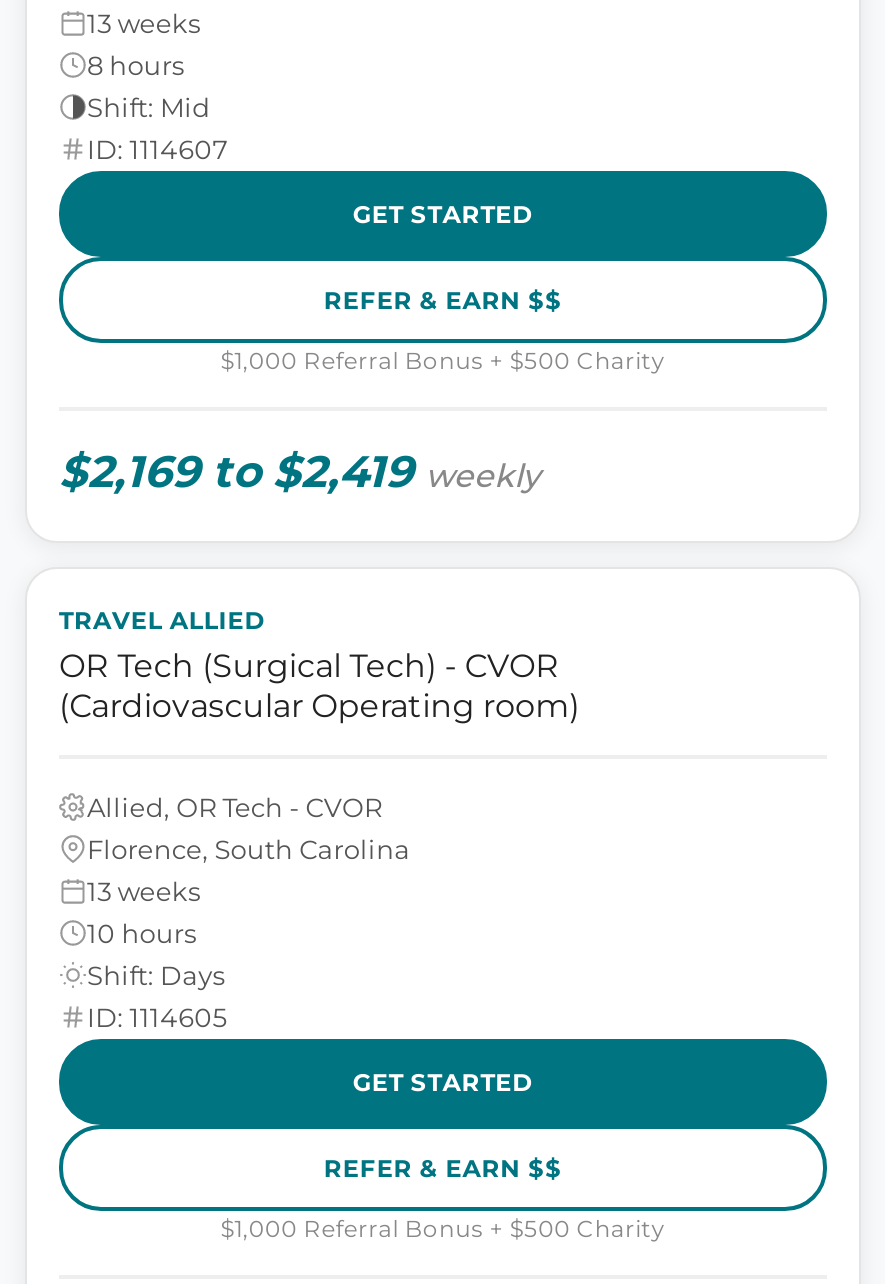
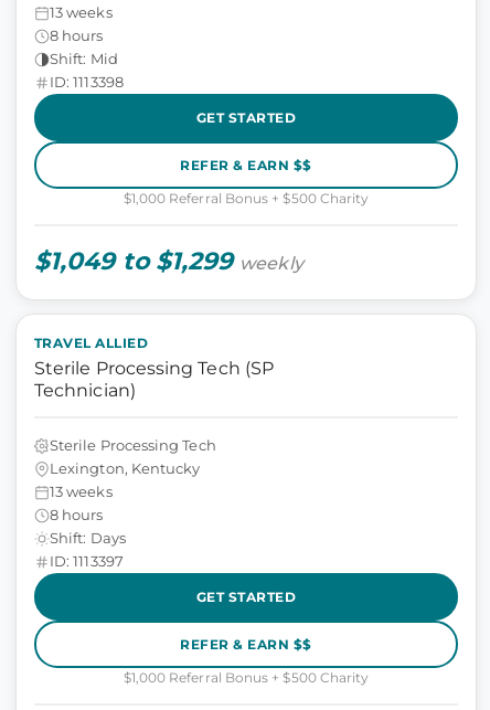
[87,132,229,164] ID: 1114607 -> [50,73,123,91] ID: 1113398
[59,445,540,499] $2,169 to $2,419 weekly -> [34,246,303,275] $1,049 to $1,299 weekly
[59,647,579,725] OR Tech (Surgical Tech) - CVOR | (Cardiovascular Operating room) -> [34,357,274,400] Sterile Processing Tech (SP | Technician)
[87,790,410,864] Allied, OR Tech - CVOR | Florence, South Carolina -> [50,436,216,477] Sterile Processing Tech | Lexington, Kentucky
[87,916,196,948] 10 hours -> [50,506,103,523] 8 hours
[87,1000,227,1032] ID: 1114605 -> [50,552,123,570] ID: 1113397

